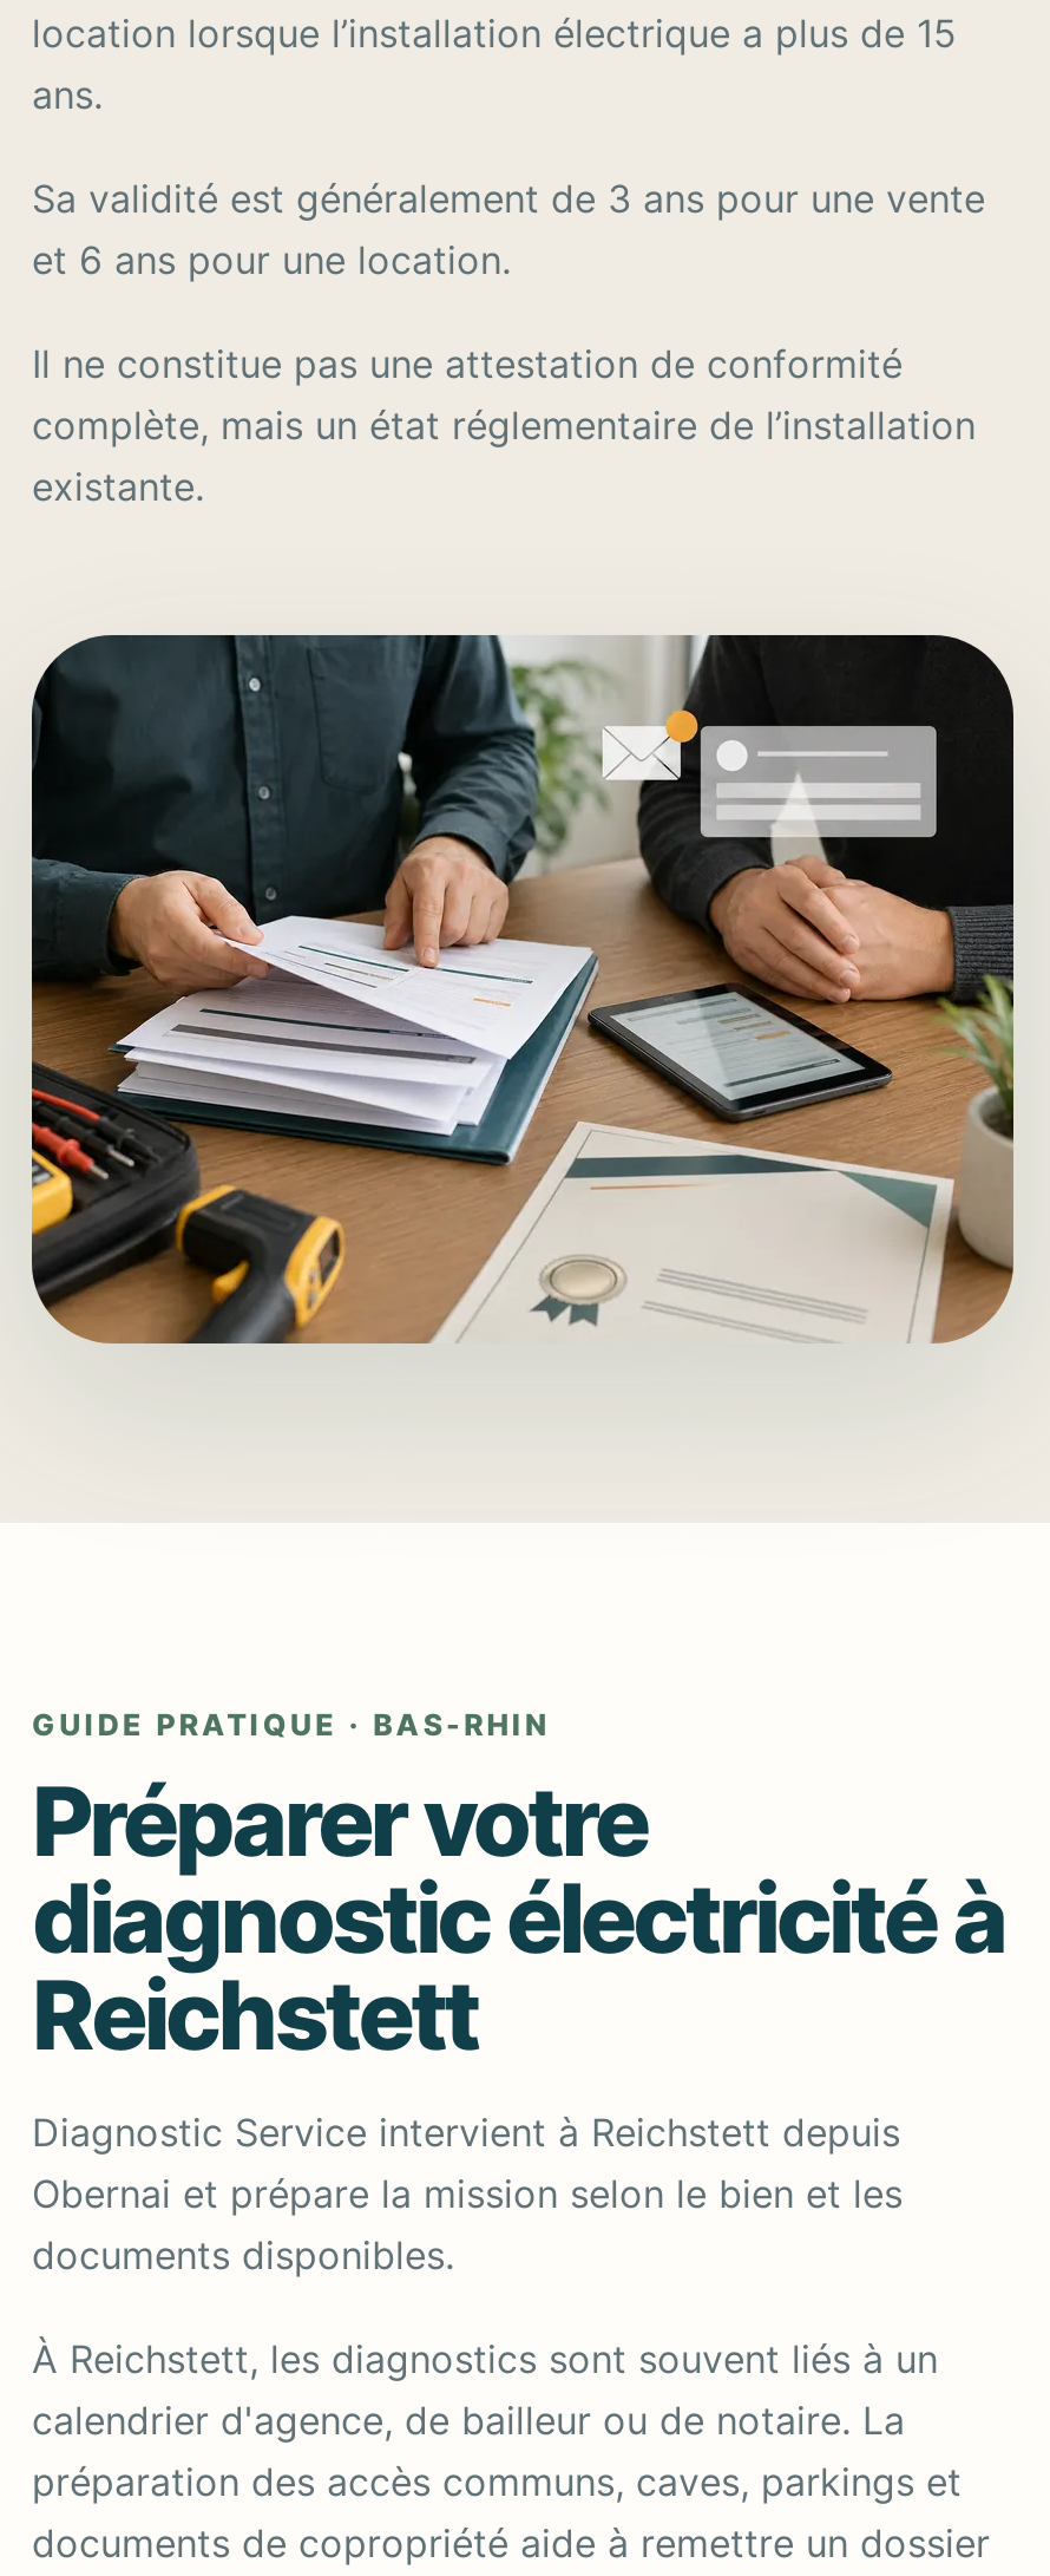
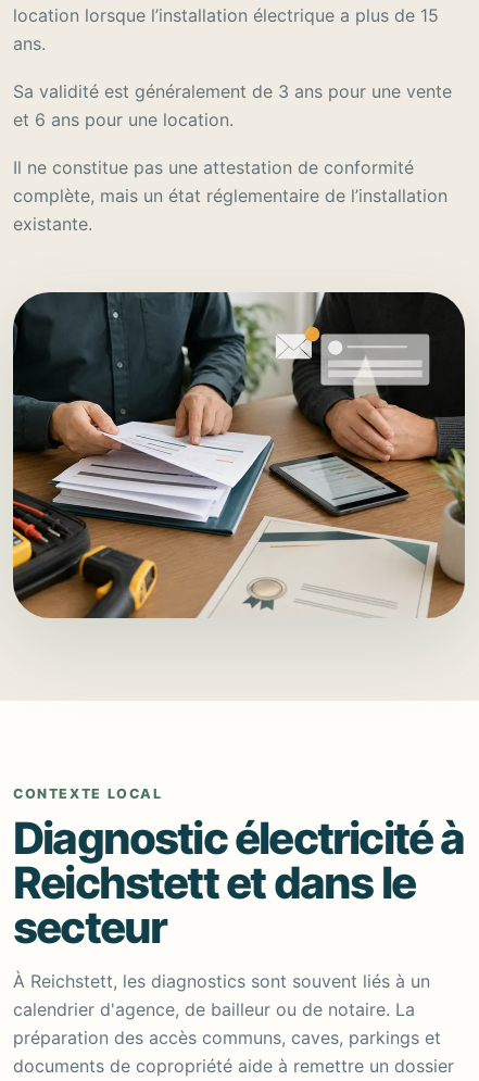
[32,1707,1005,2278] GUIDE PRATIQUE · BAS-RHIN | Préparer votre | diagnostic électricité à | Reichstett | Diagnostic Service intervient à Reichstett depuis | Obernai et prépare la mission selon le bien et les | documents disponibles. -> [13,785,464,954] CONTEXTE LOCAL | Diagnostic électricité à | Reichstett et dans le | secteur

